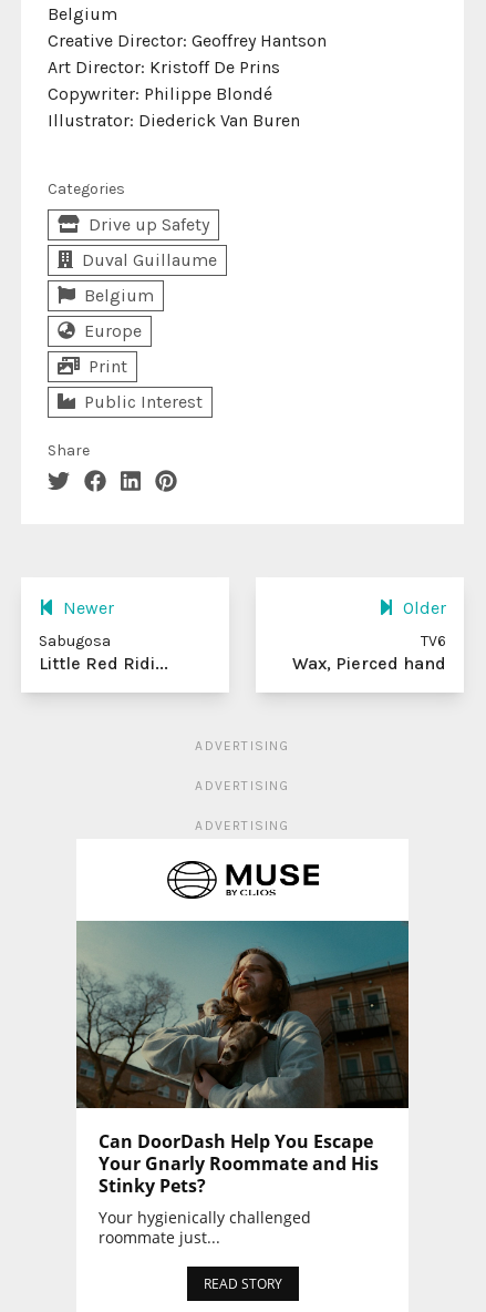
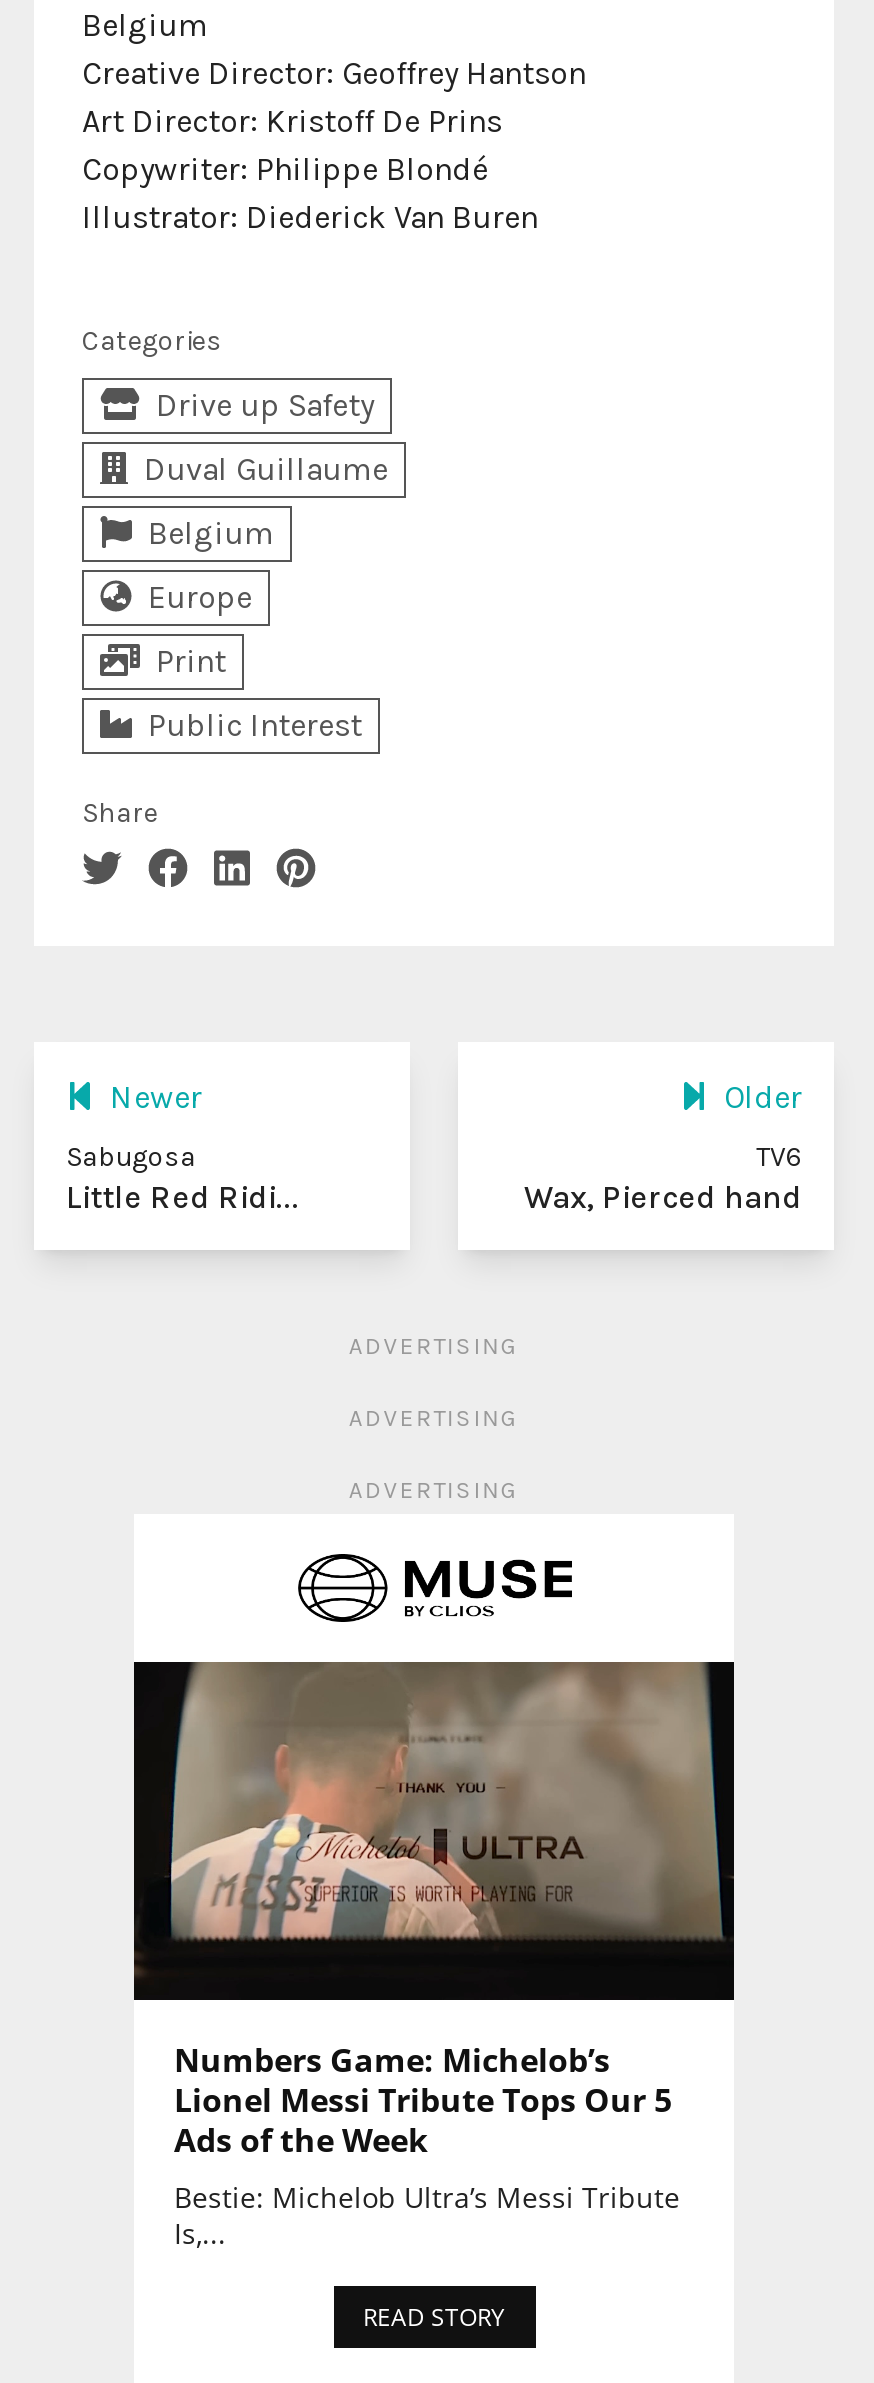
[76,920,410,1248] [image] | Can DoorDash Help You Escape | Your Gnarly Roommate and His | Stinky Pets? | Your hygienically challenged | roommate just... -> [134,1660,736,2252] [image] | Numbers Game: Michelob’s | Lionel Messi Tribute Tops Our 5 | Ads of the Week | Bestie: Michelob Ultra’s Messi Tribute | Is,...

